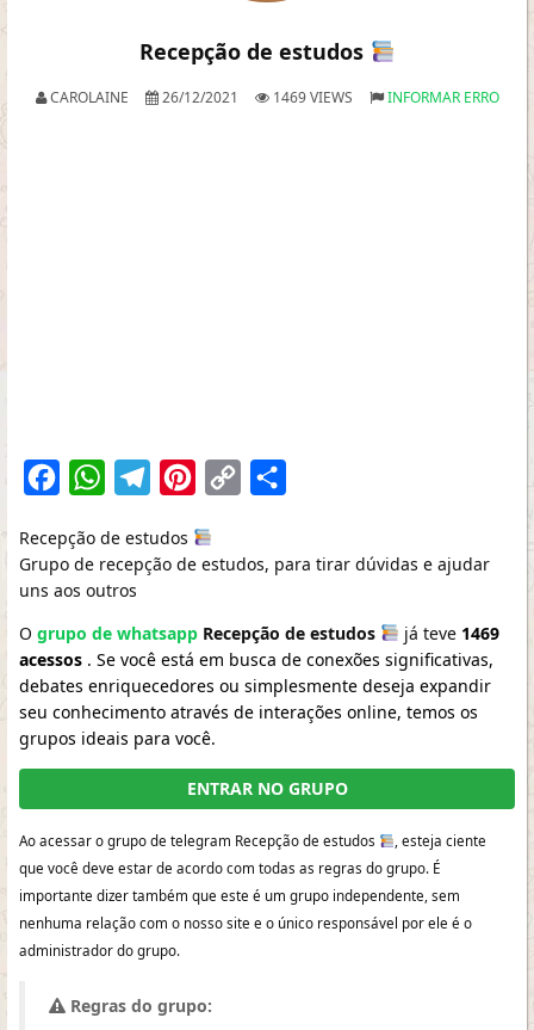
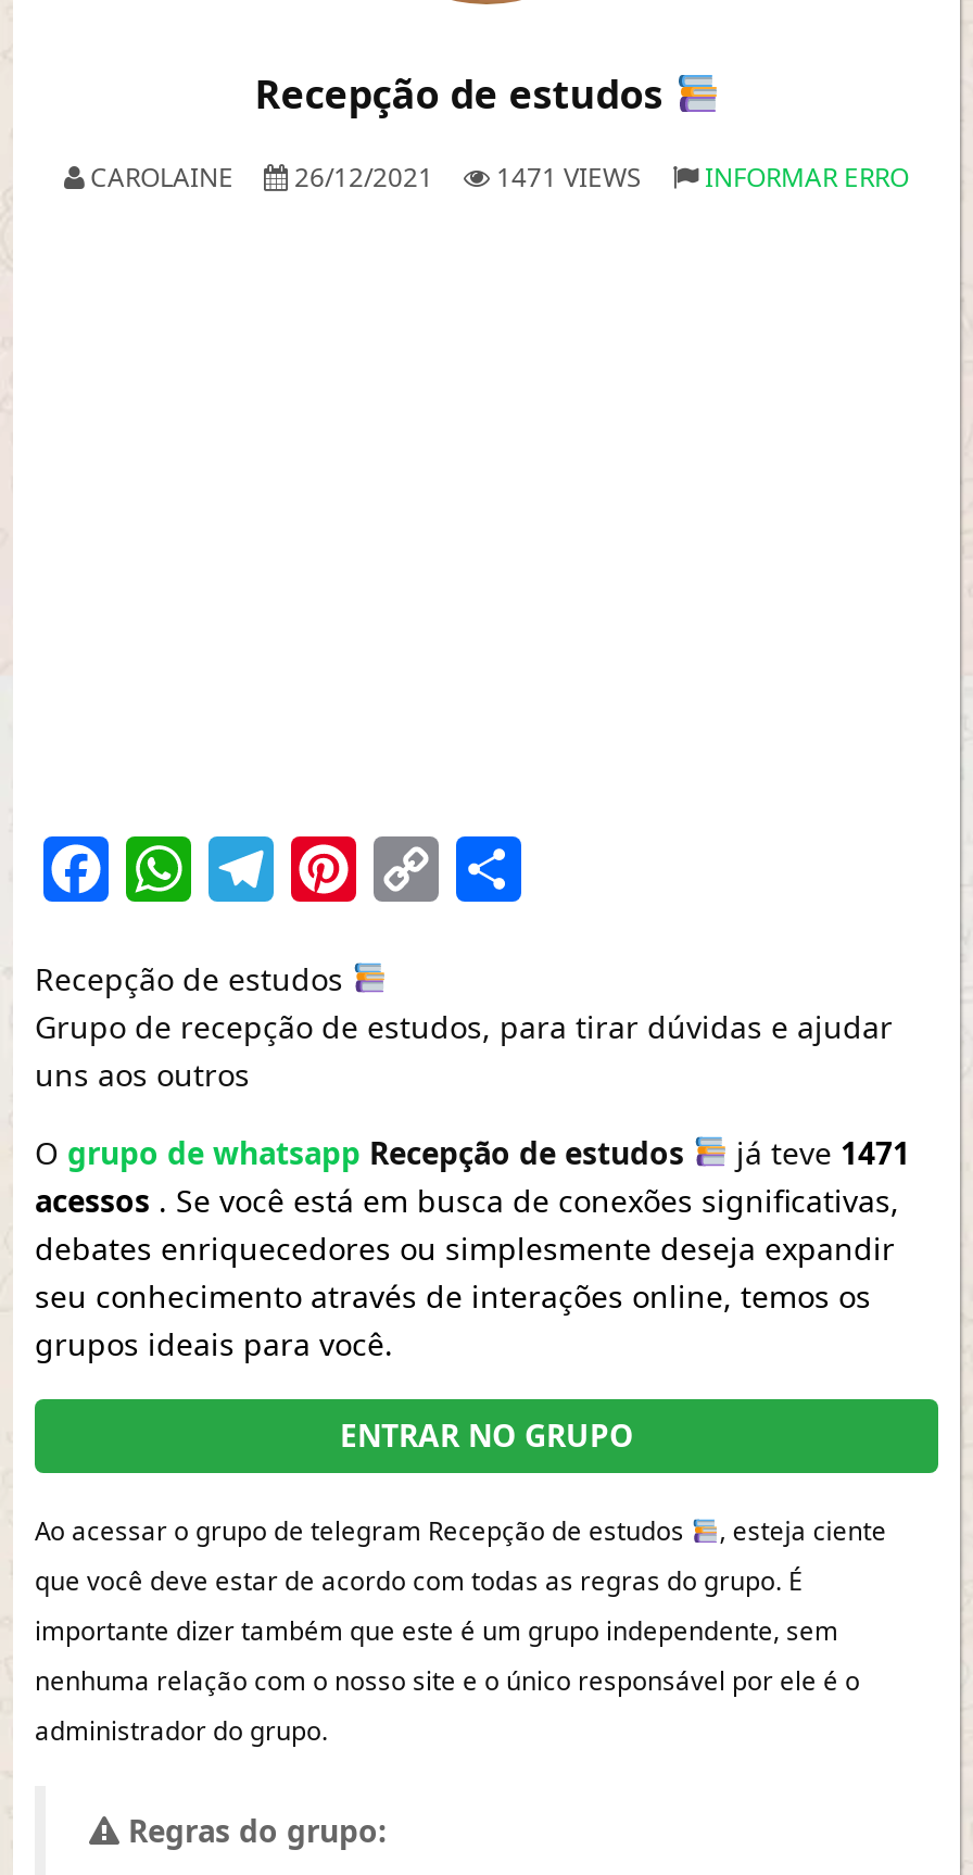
[46,87,499,107] CAROLAINE 26/12/2021 1469 VIEWS INFORMAR ERRO -> [84,159,909,196] CAROLAINE 26/12/2021 1471 VIEWS INFORMAR ERRO
[19,622,499,644] O grupo de whatsapp Recepção de estudos já teve 1469 -> [35,1132,910,1173] O grupo de whatsapp Recepção de estudos já teve 1471

